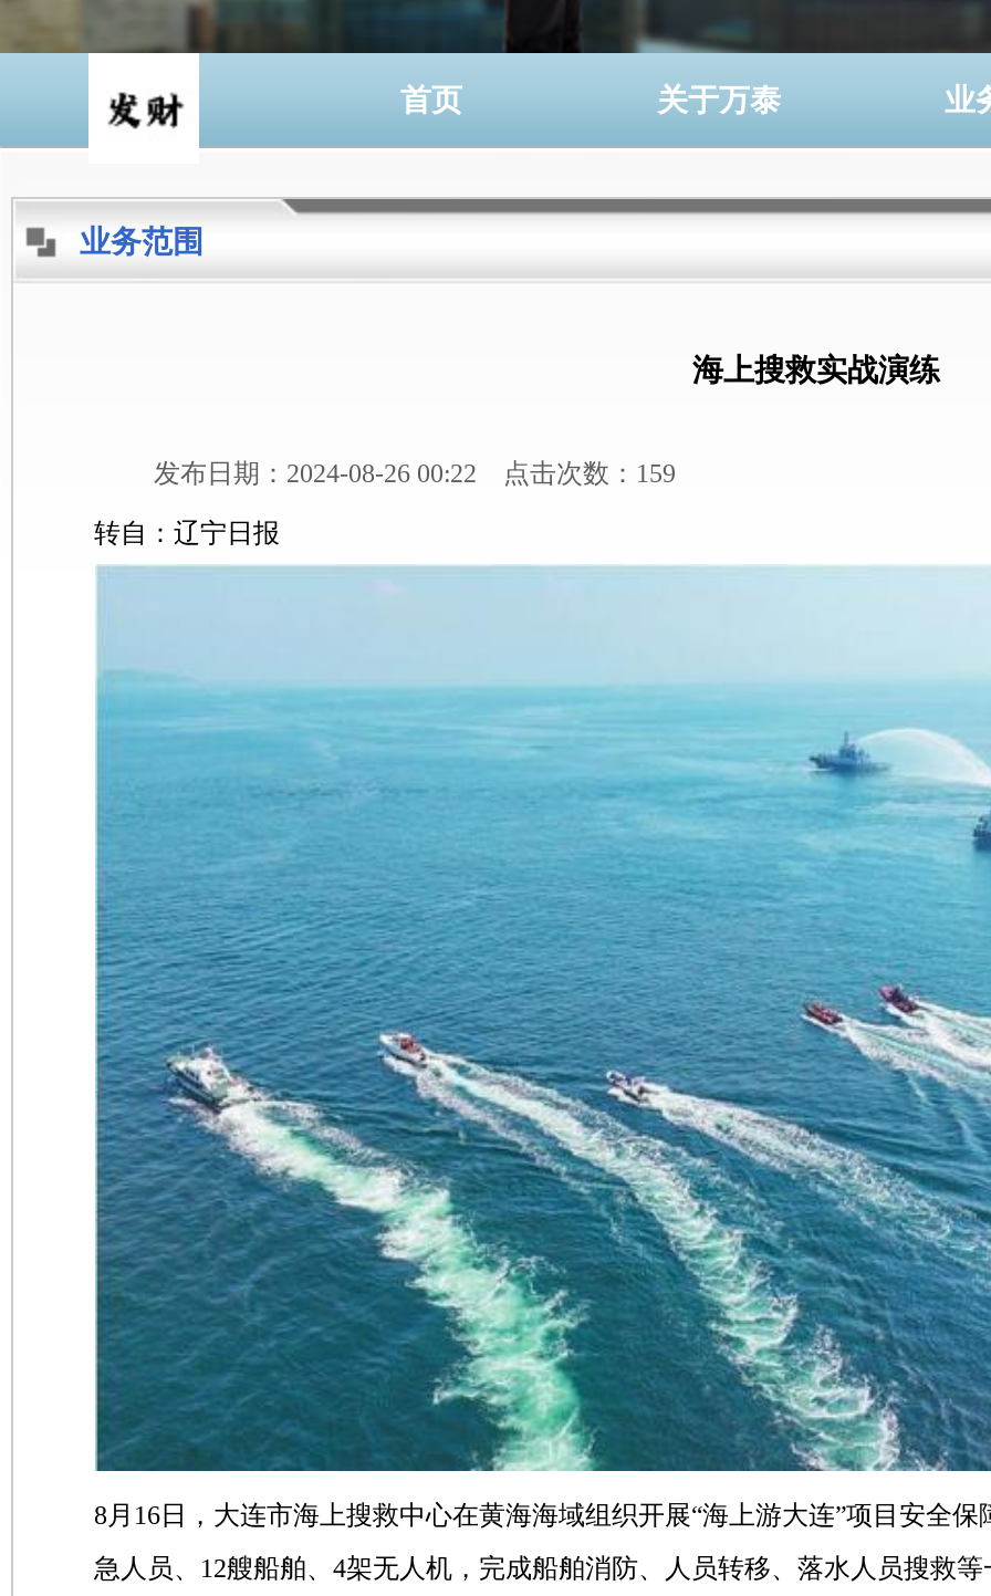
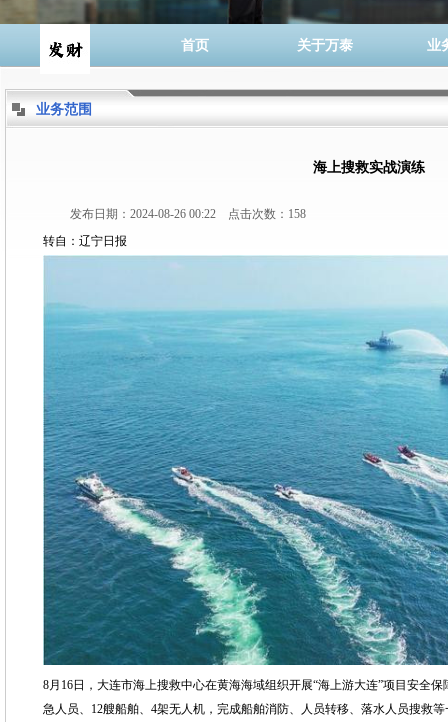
[154,458,676,489] 发布日期：2024-08-26 00:22 点击次数：159 -> [69,207,305,221] 发布日期：2024-08-26 00:22 点击次数：158

